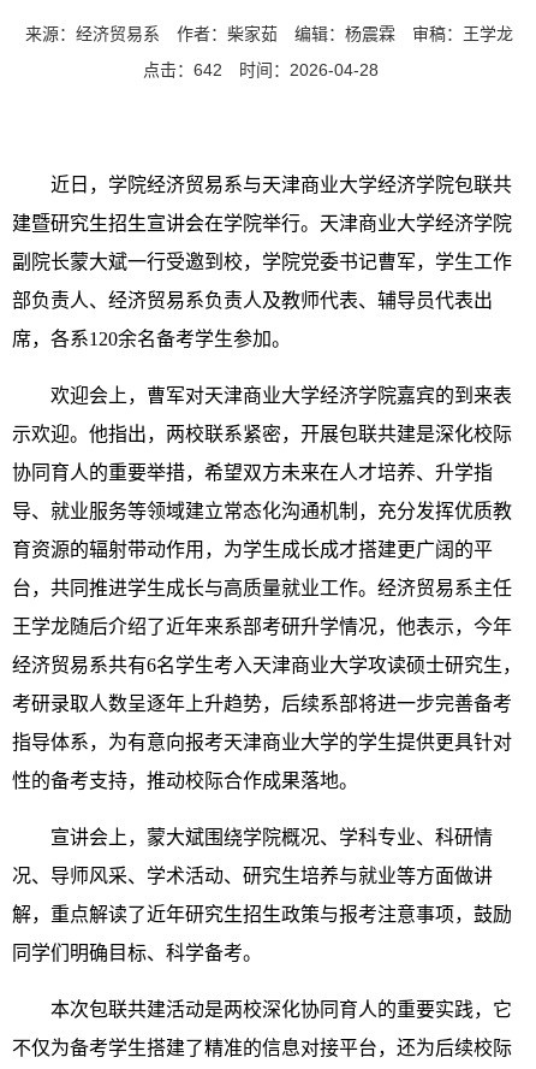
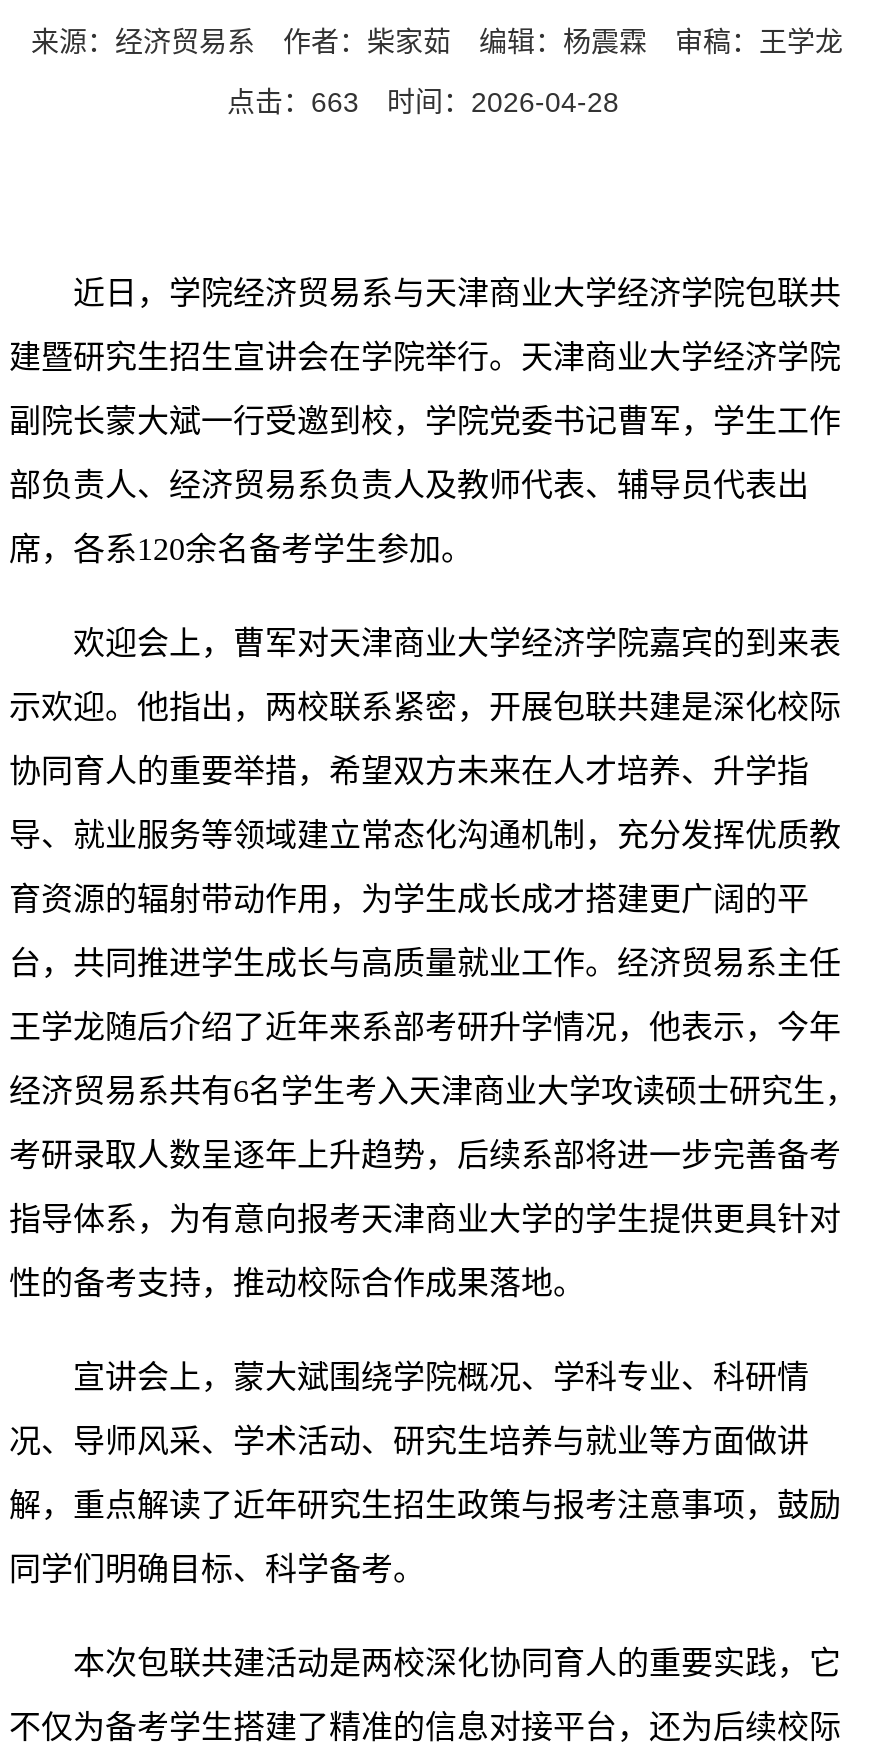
[143,60,379,79] 点击：642 时间：2026-04-28 -> [227,86,619,118] 点击：663 时间：2026-04-28

